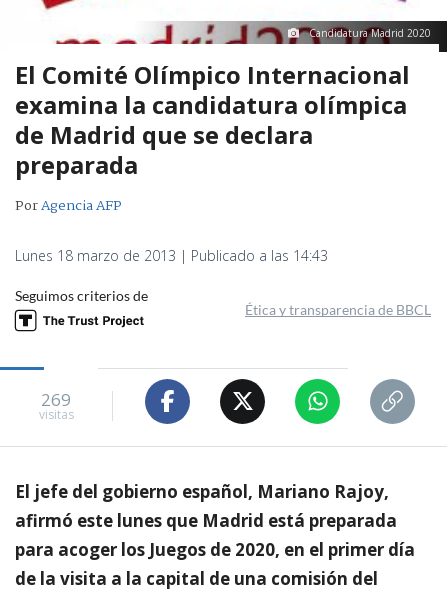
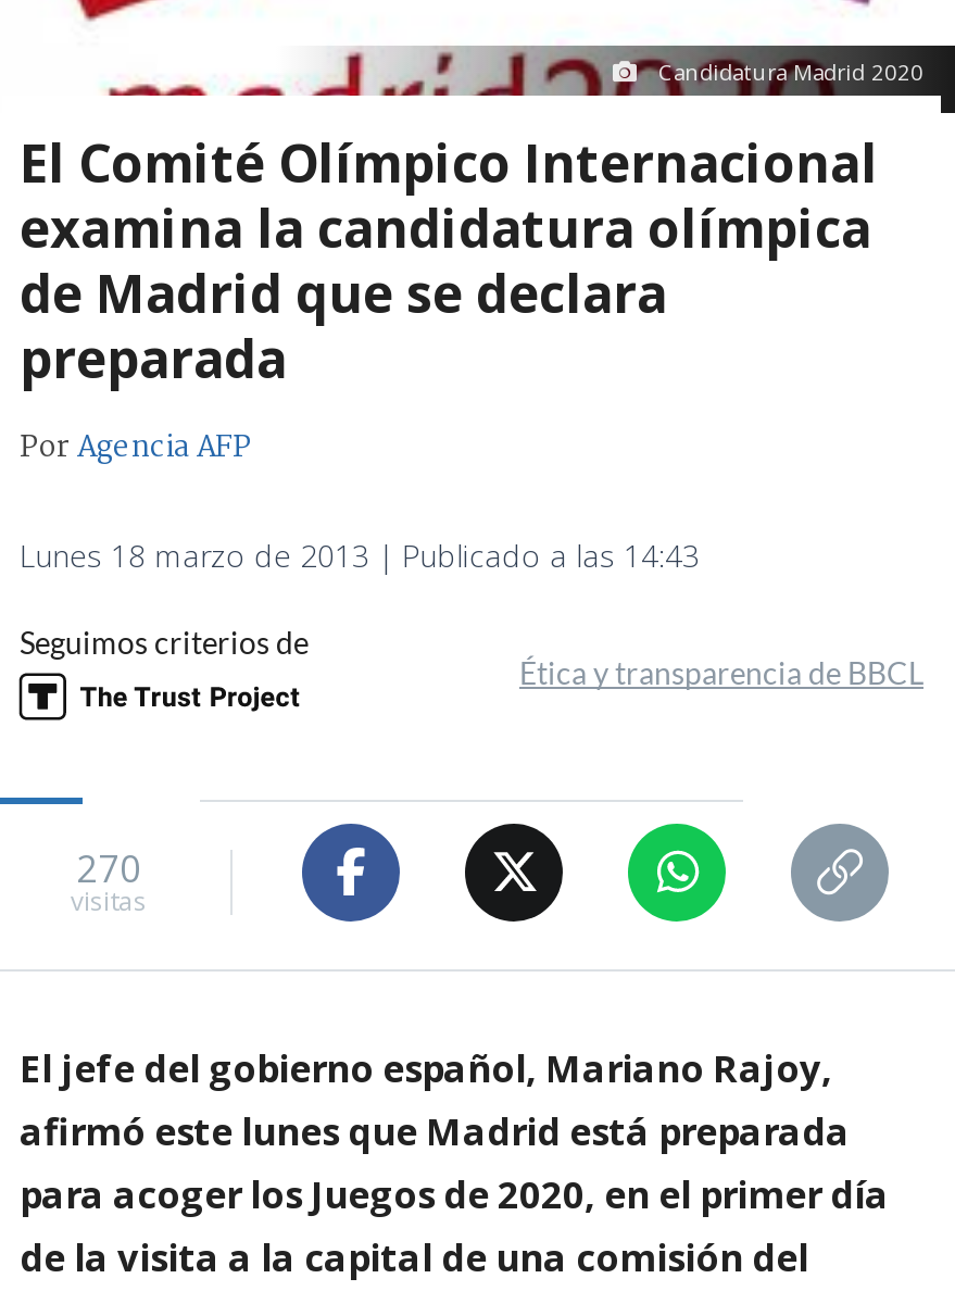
[41,388,71,411] 269 -> [76,844,141,894] 270

